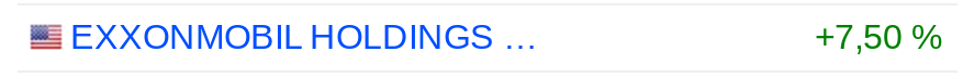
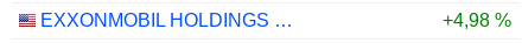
[815,18,942,55] +7,50 % -> [443,10,511,30] +4,98 %

